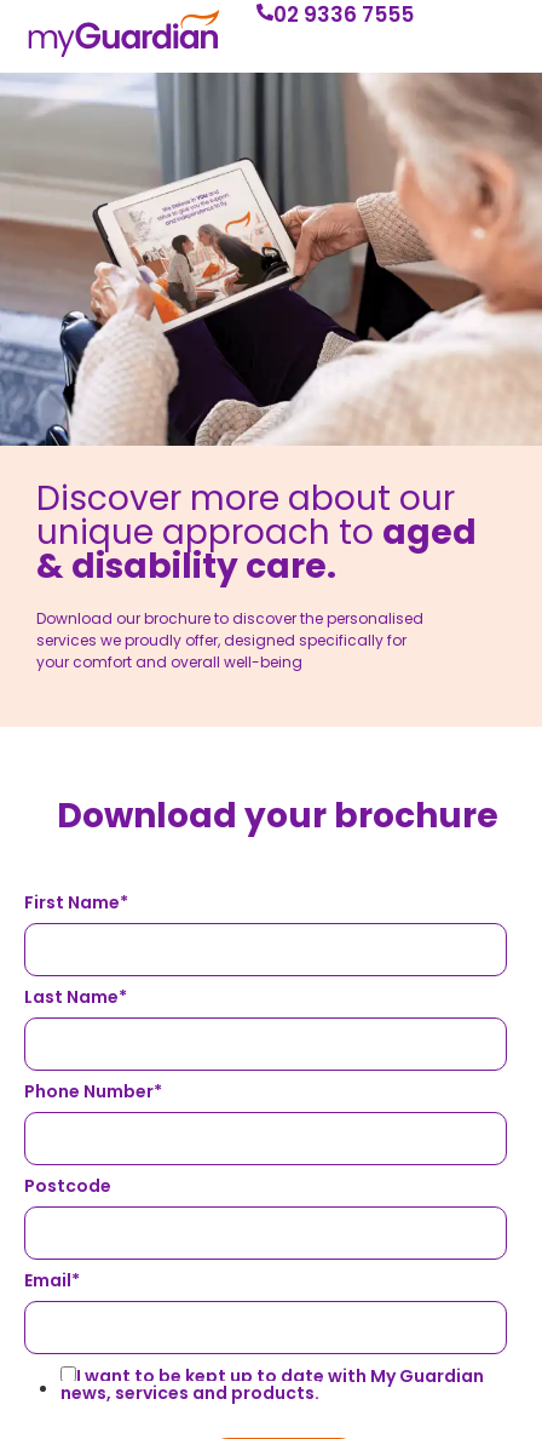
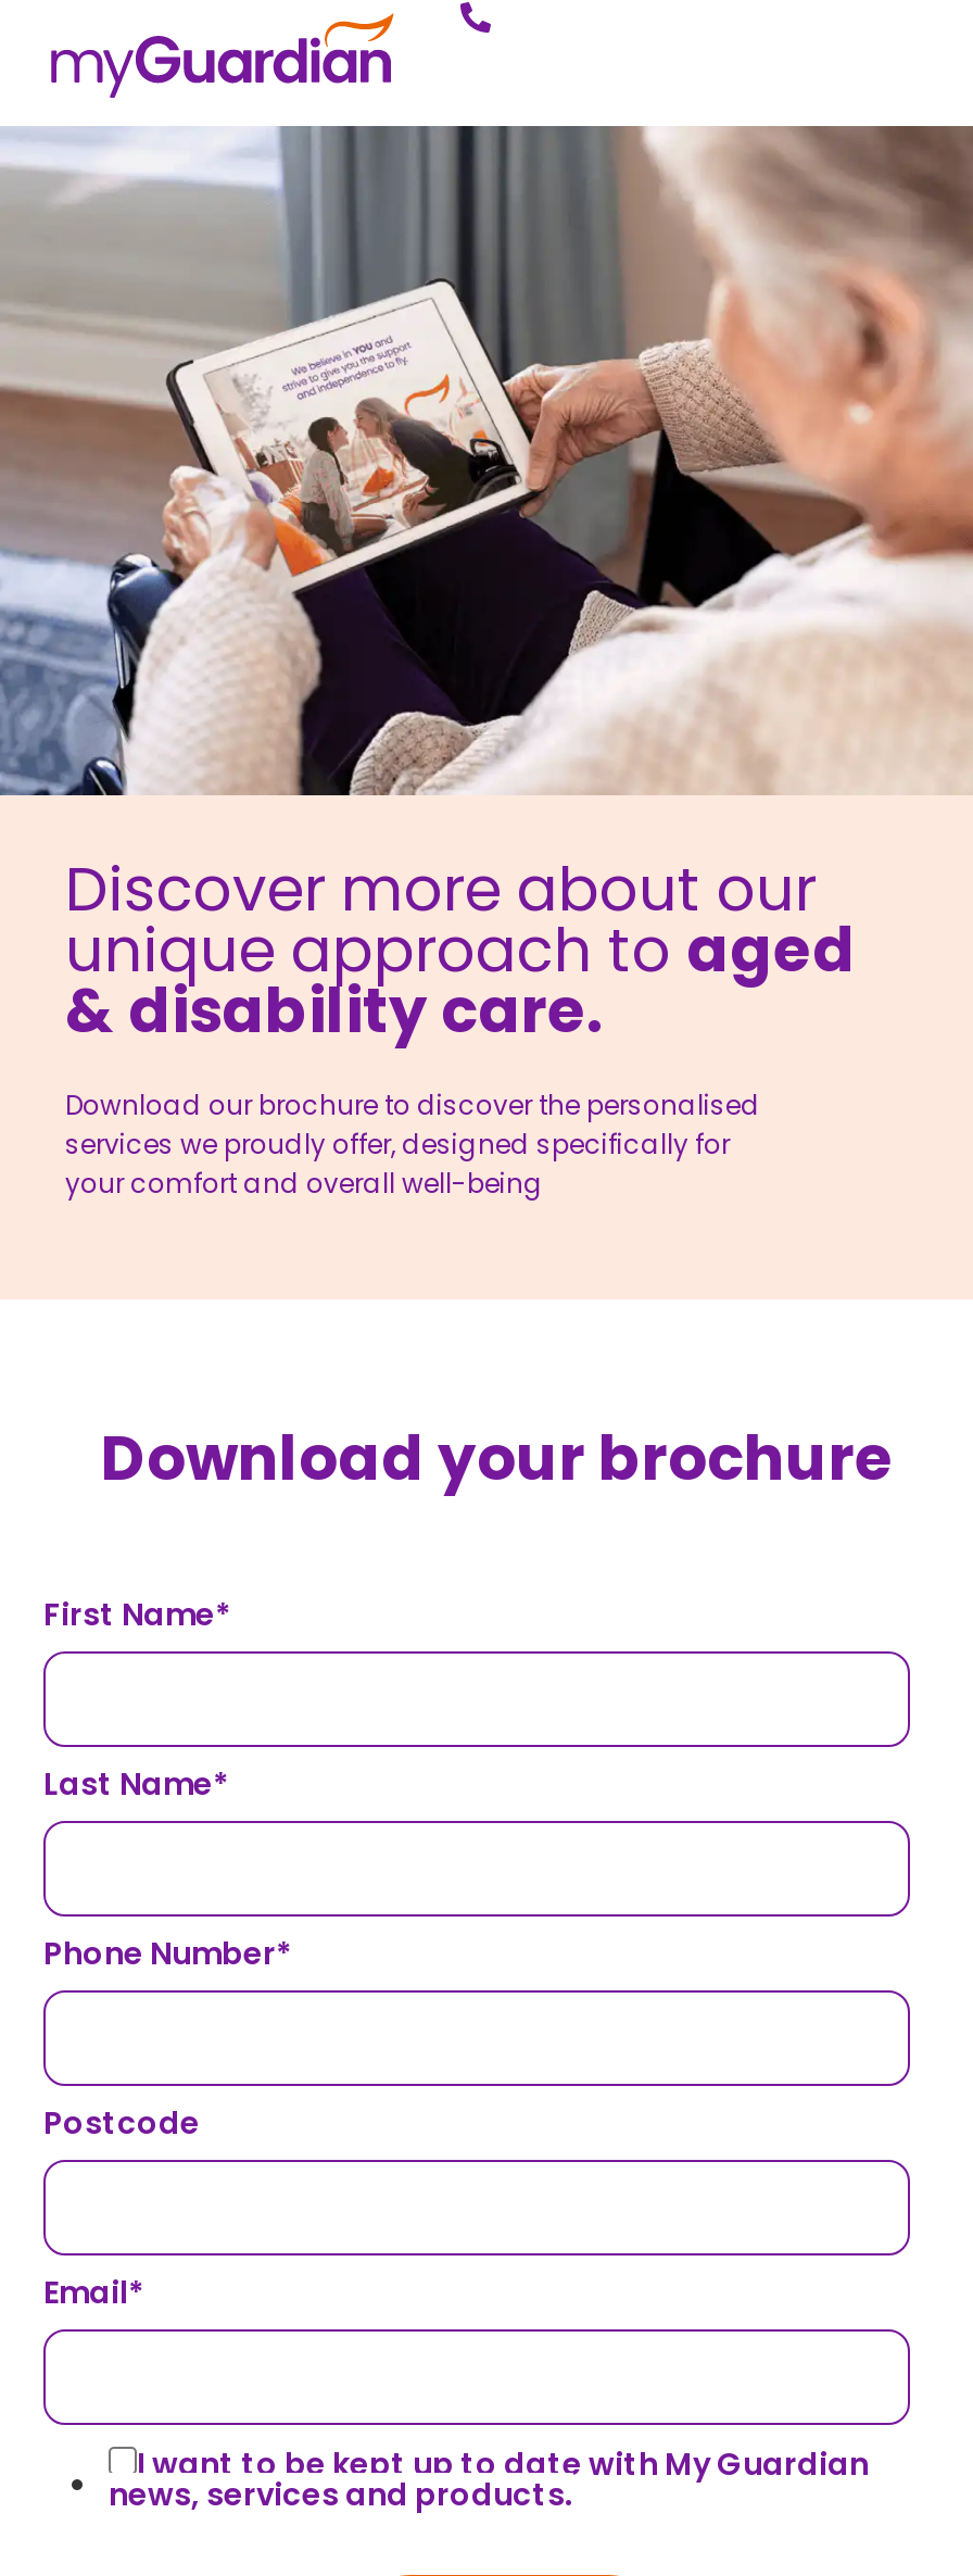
[273,0,413,29] 02 9336 7555 -> none

